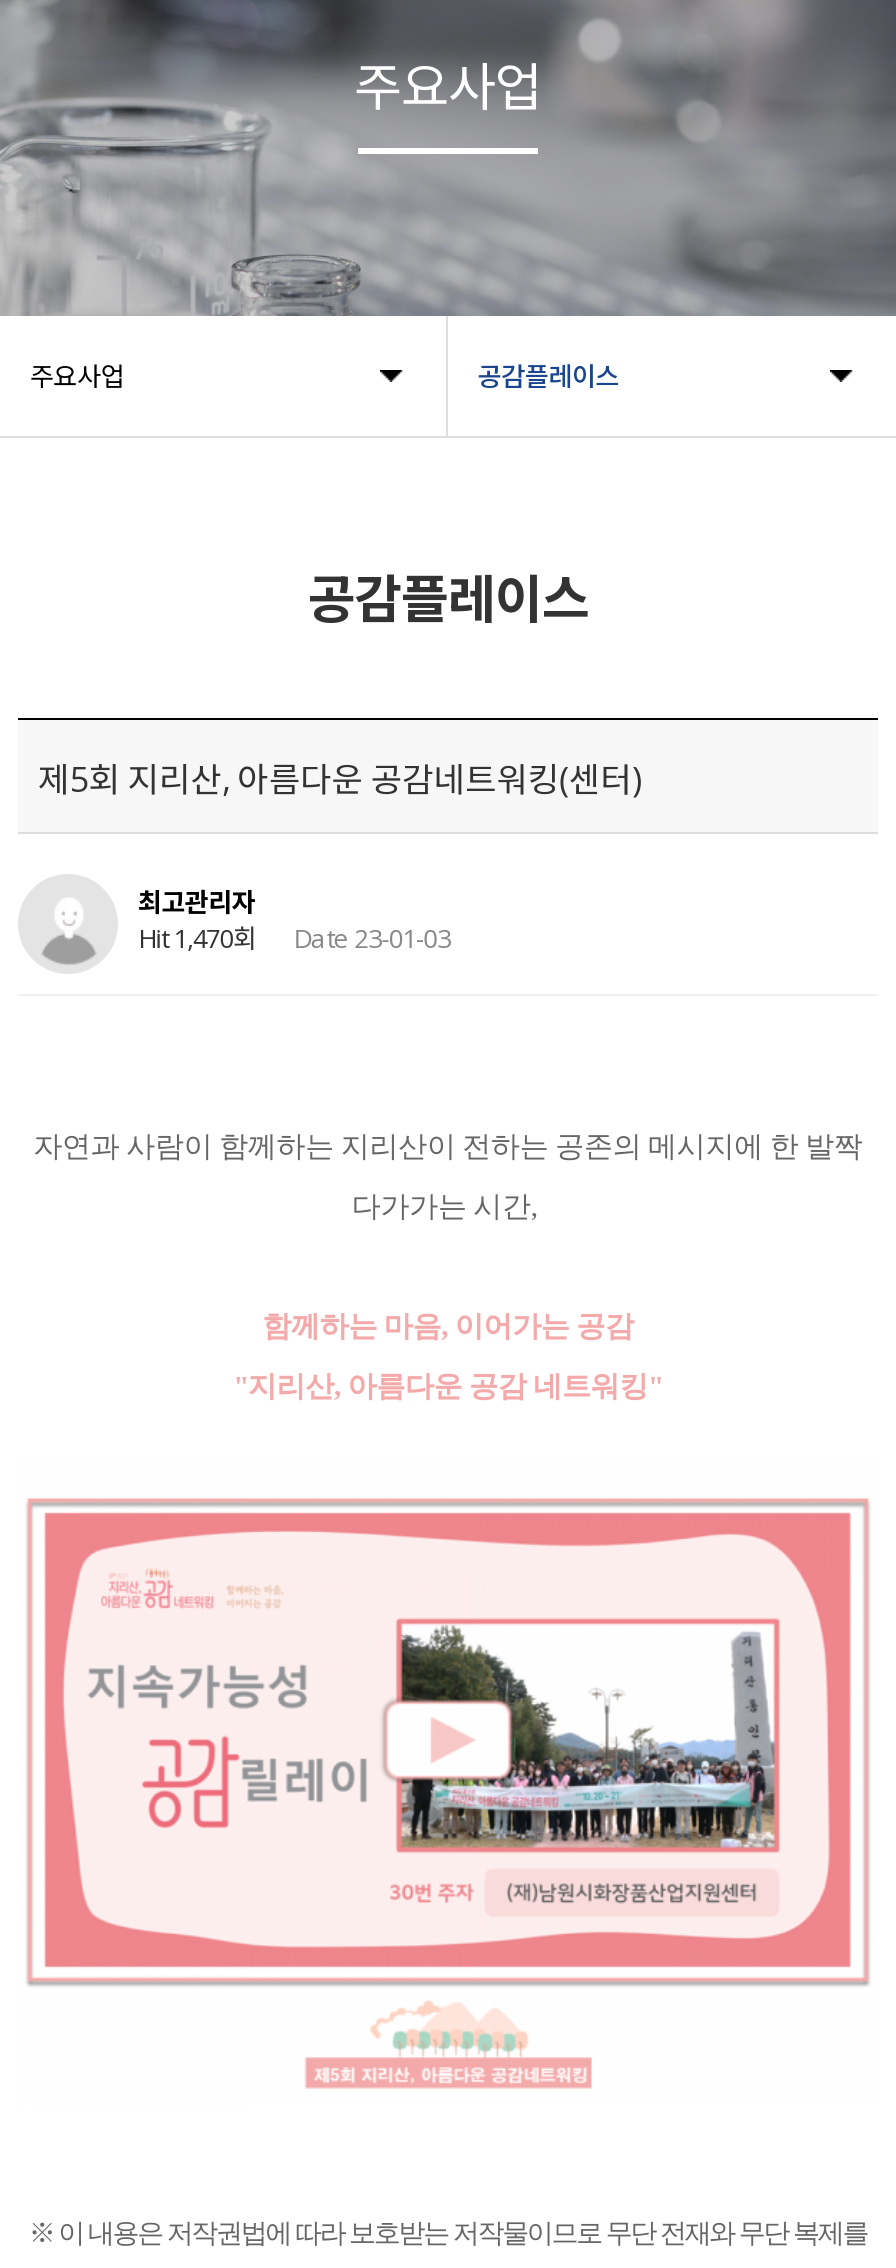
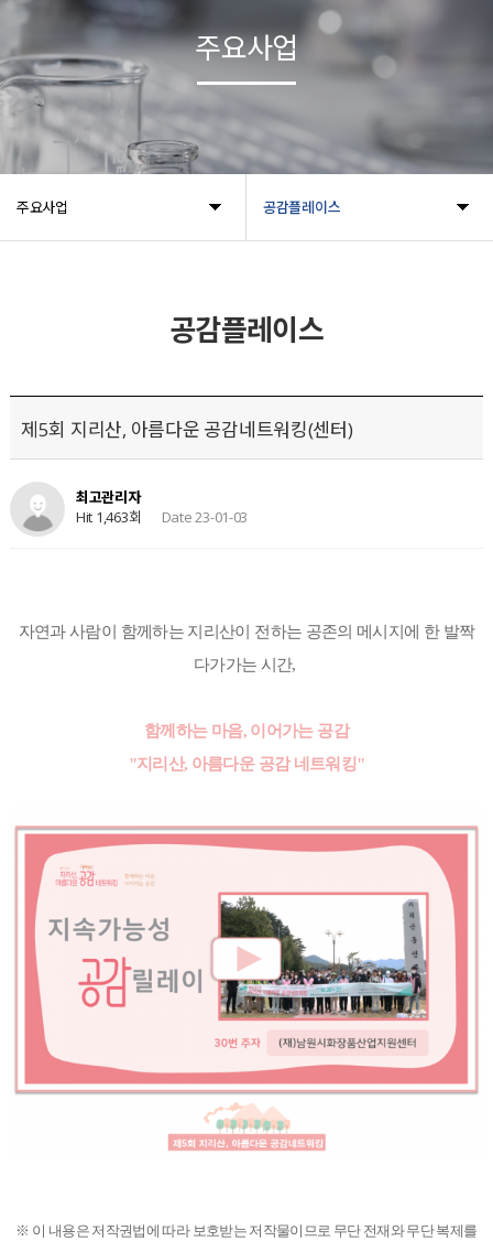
[138,920,450,956] Hit 1,470회 Date 23-01-03 -> [76,507,248,527] Hit 1,463회 Date 23-01-03

